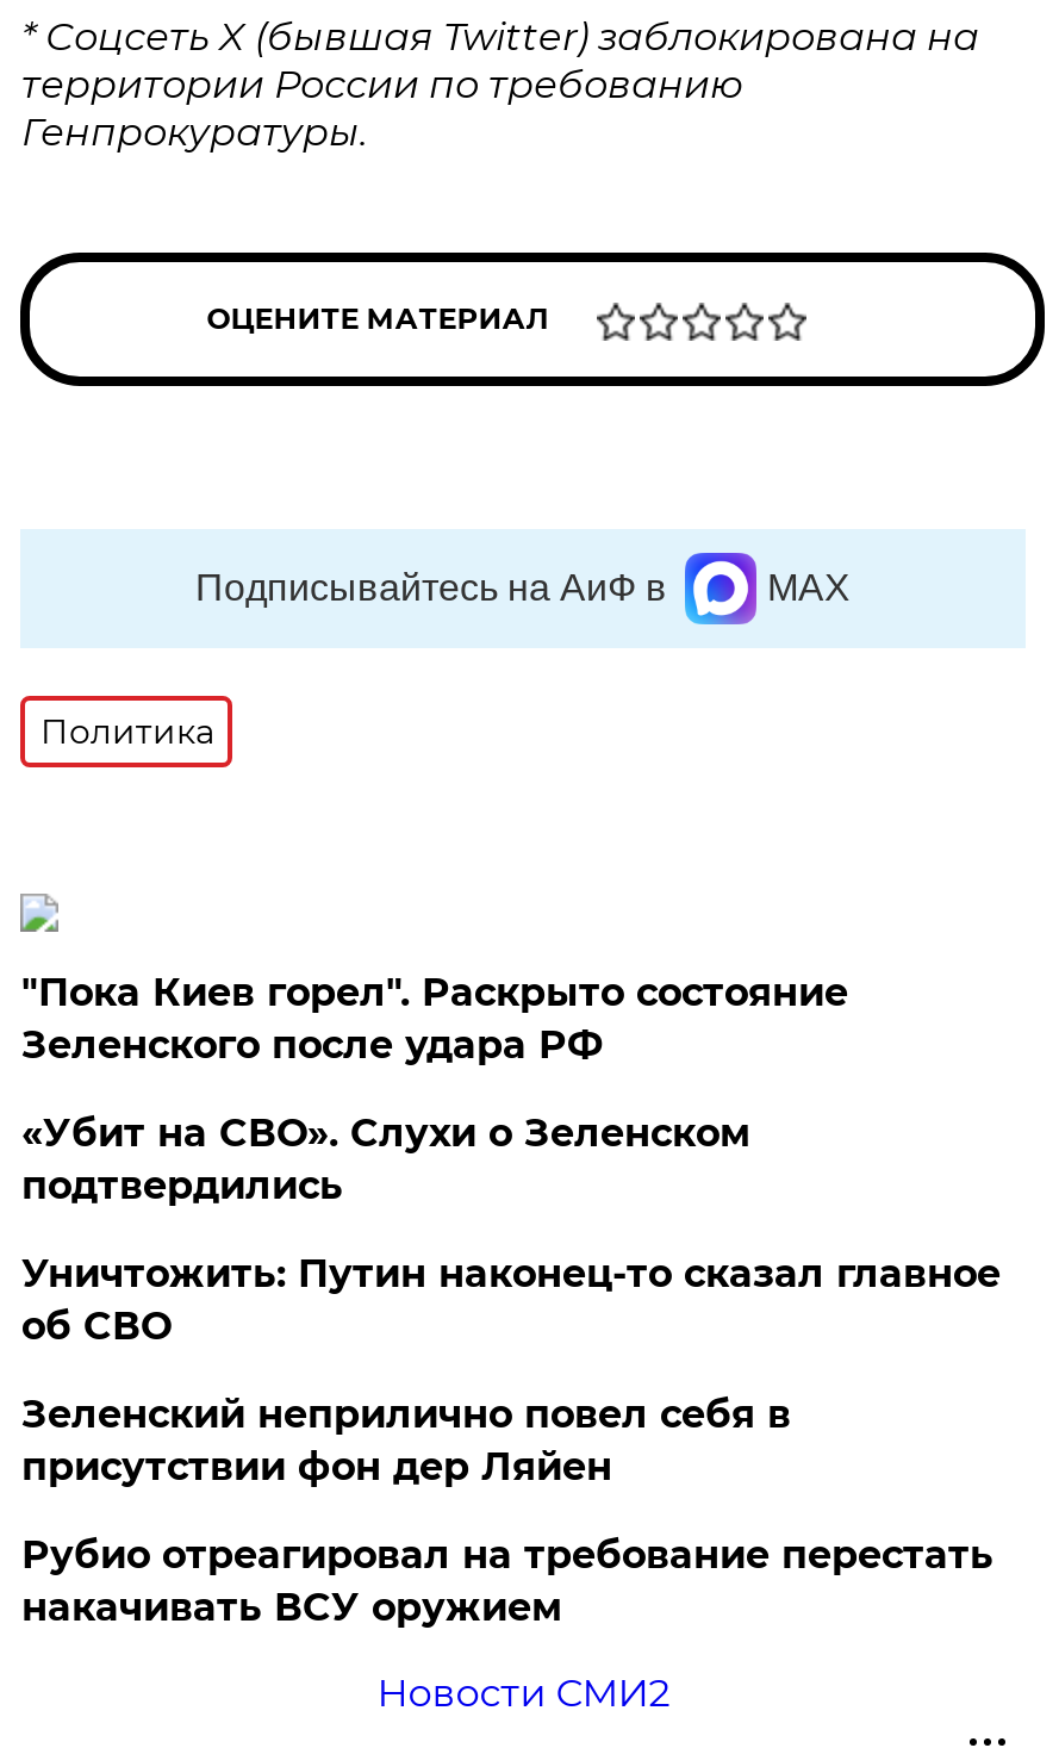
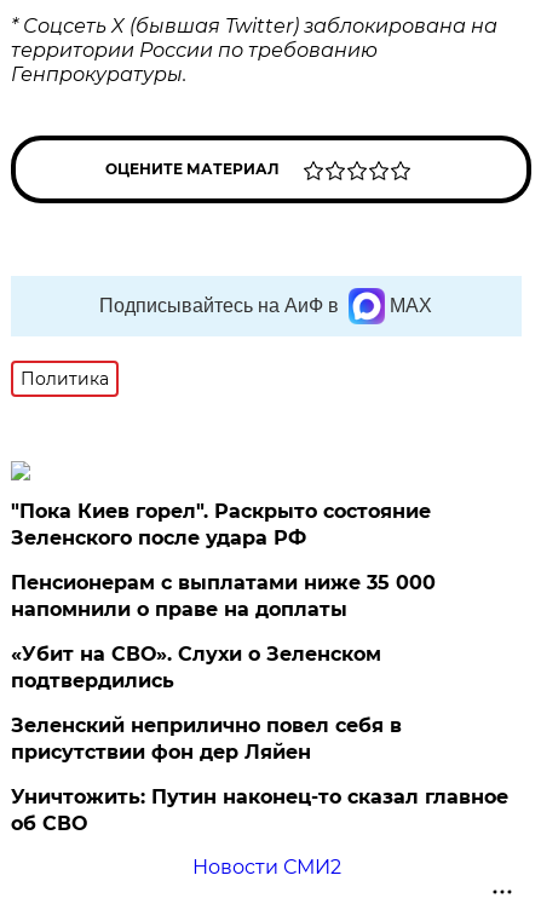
none -> [11,571,436,621] Пенсионерам с выплатами ниже 35 000 | напомнили о праве на доплаты
moved [21,1111,750,1208] -> [11,643,382,692]: «Убит на СВО». Слухи о Зеленском | подтвердились
moved [21,1251,1000,1349] -> [11,785,509,835]: Уничтожить: Путин наконец-то сказал главное | об СВО
[21,1532,993,1630] Рубио отреагировал на требование перестать | накачивать ВСУ оружием -> none

